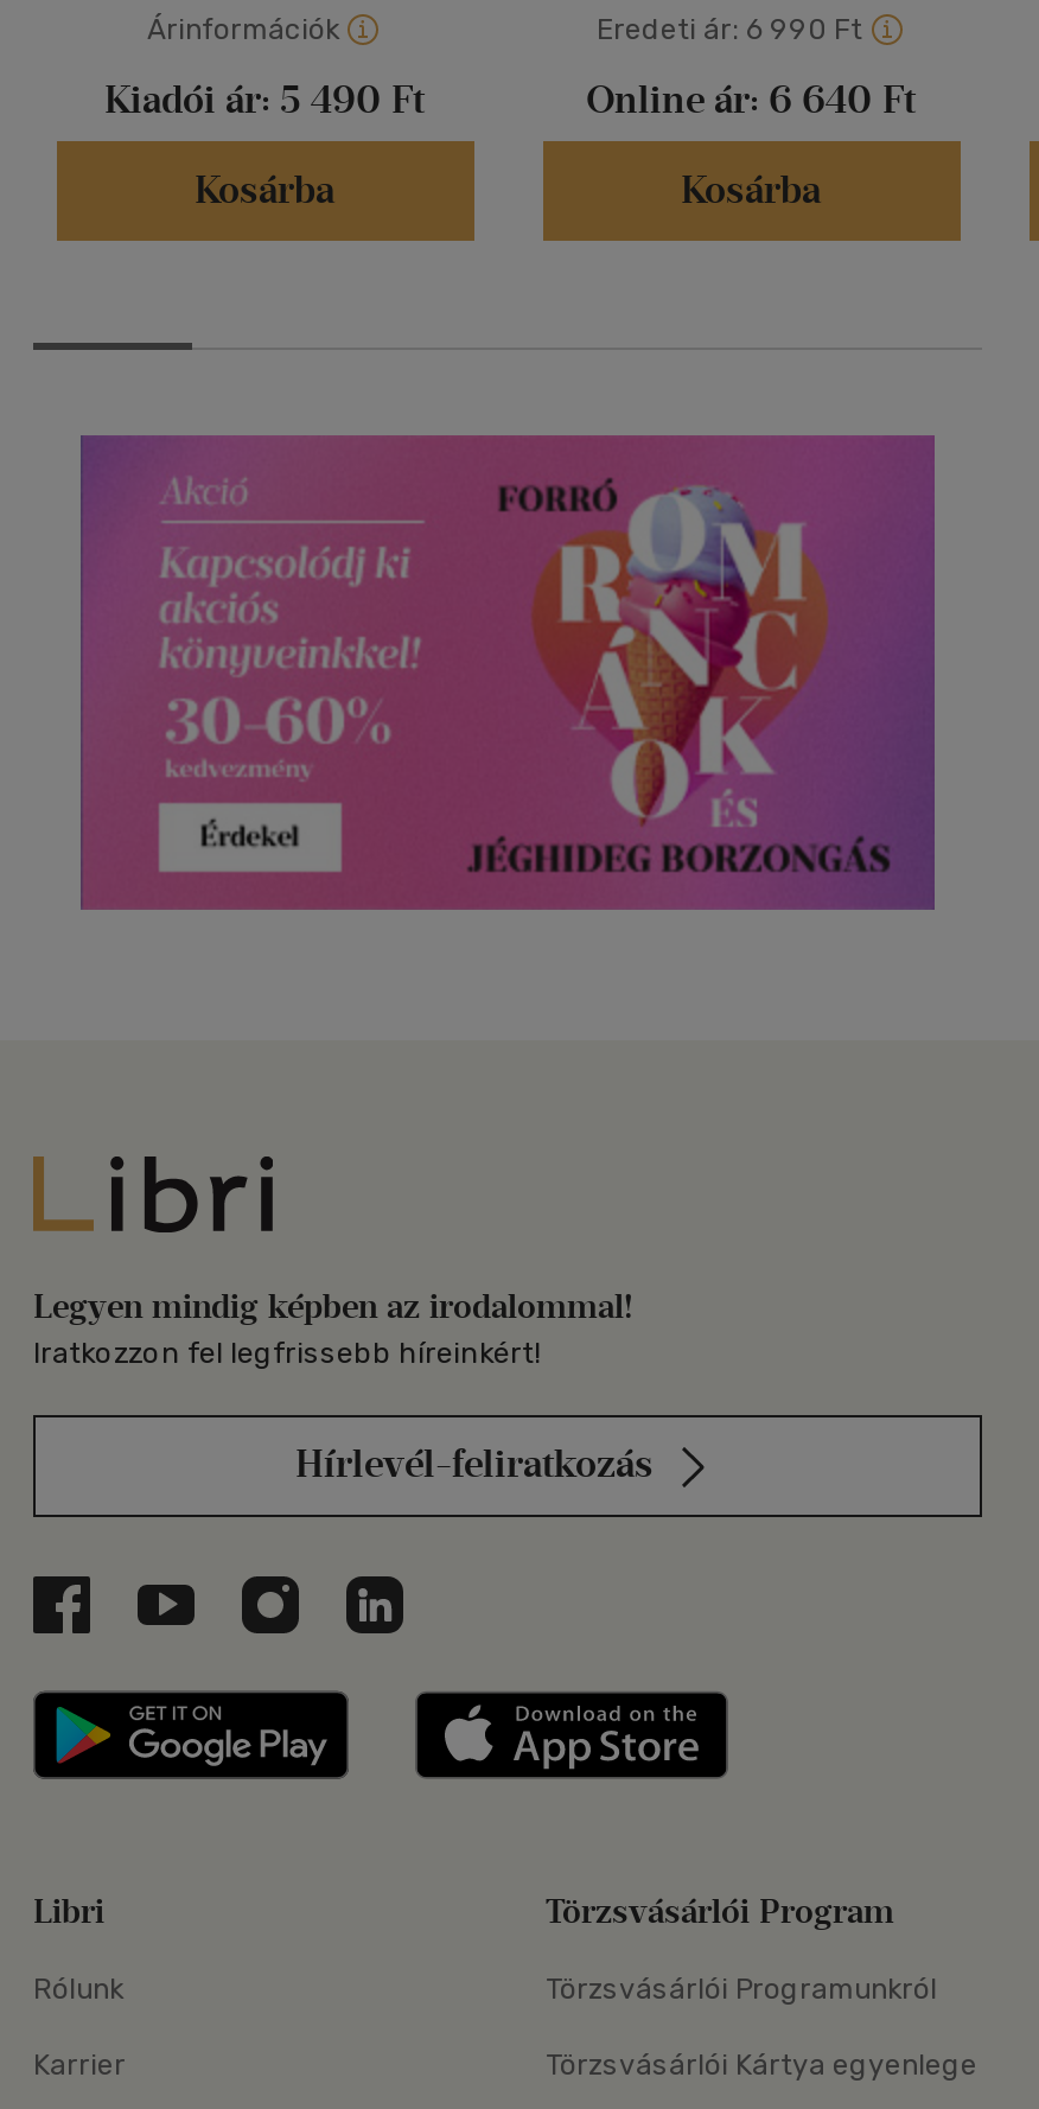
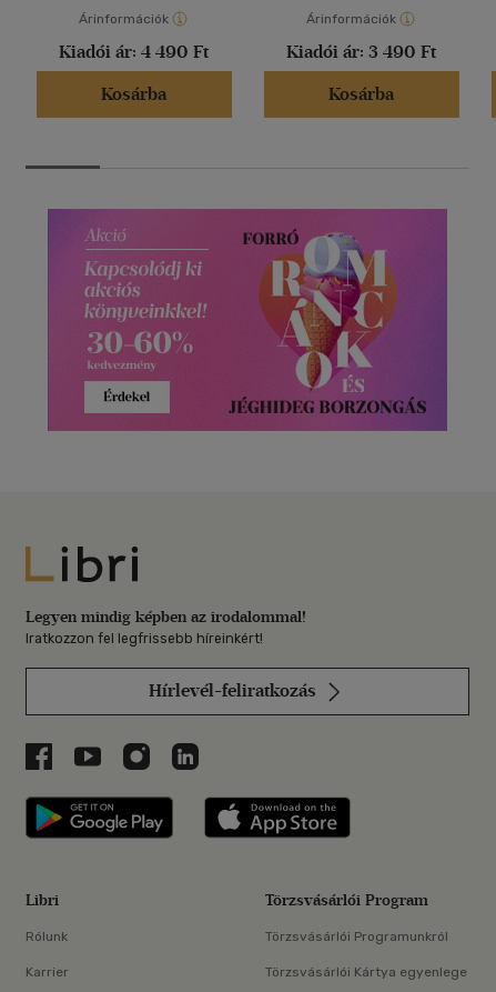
[597,14,862,47] Eredeti ár: 6 990 Ft -> [306,11,396,27] Árinformációk
[104,78,425,123] Kiadói ár: 5 490 Ft -> [59,41,209,63] Kiadói ár: 4 490 Ft
[586,78,916,123] Online ár: 6 640 Ft -> [286,41,436,63] Kiadói ár: 3 490 Ft

